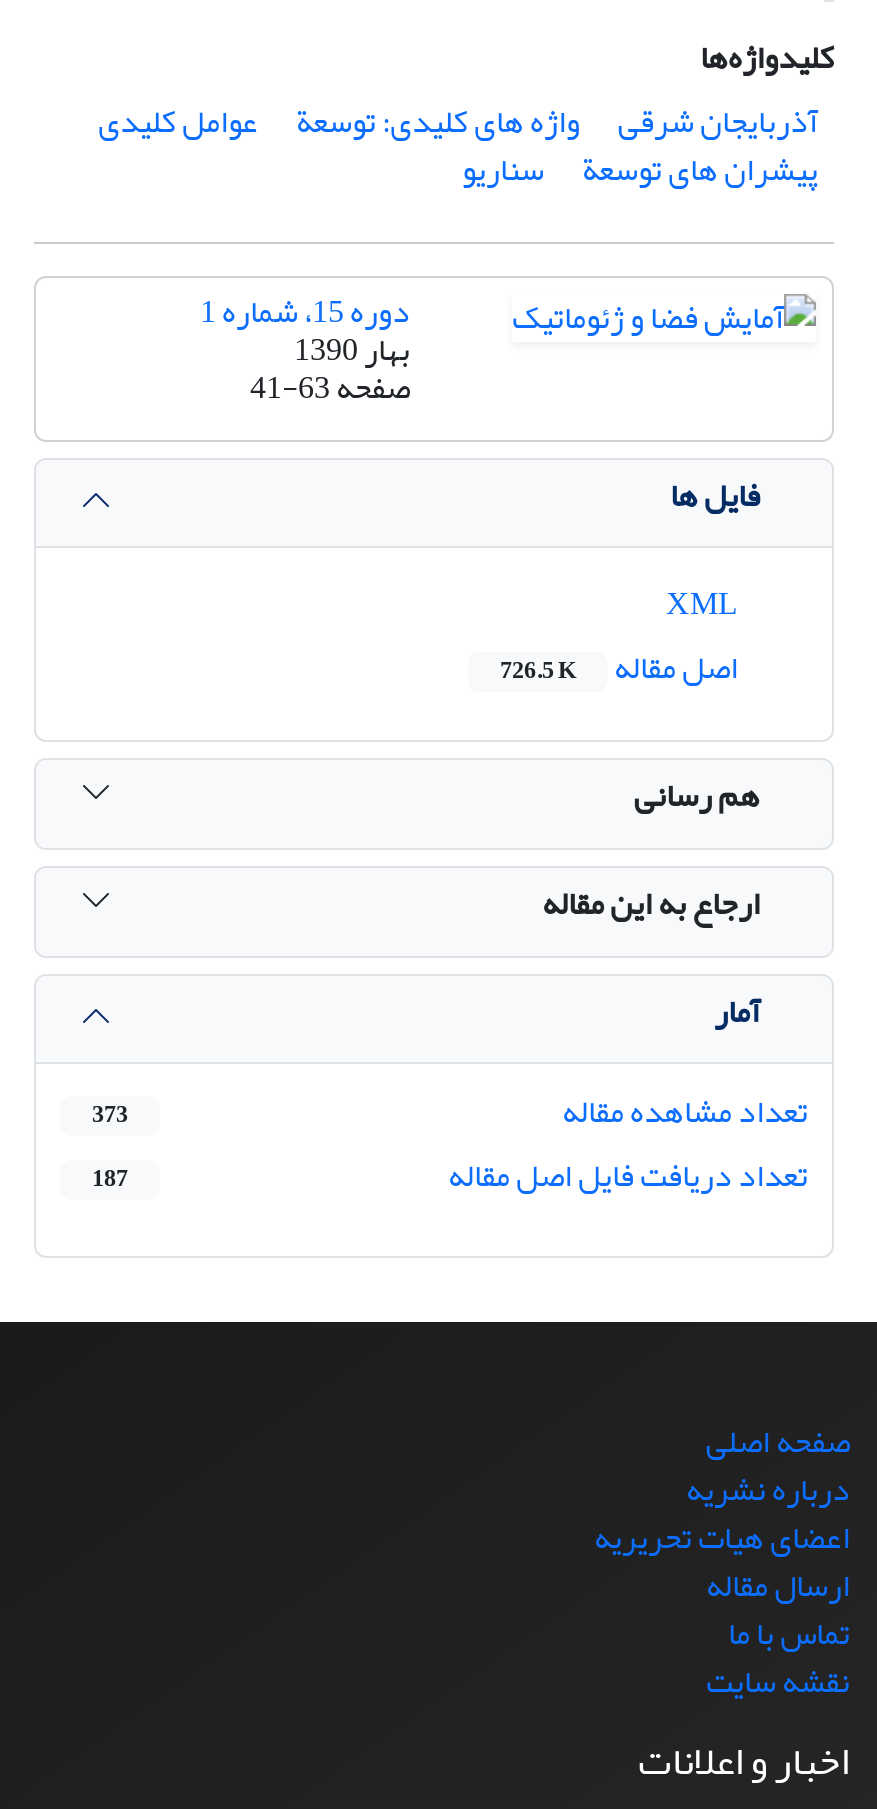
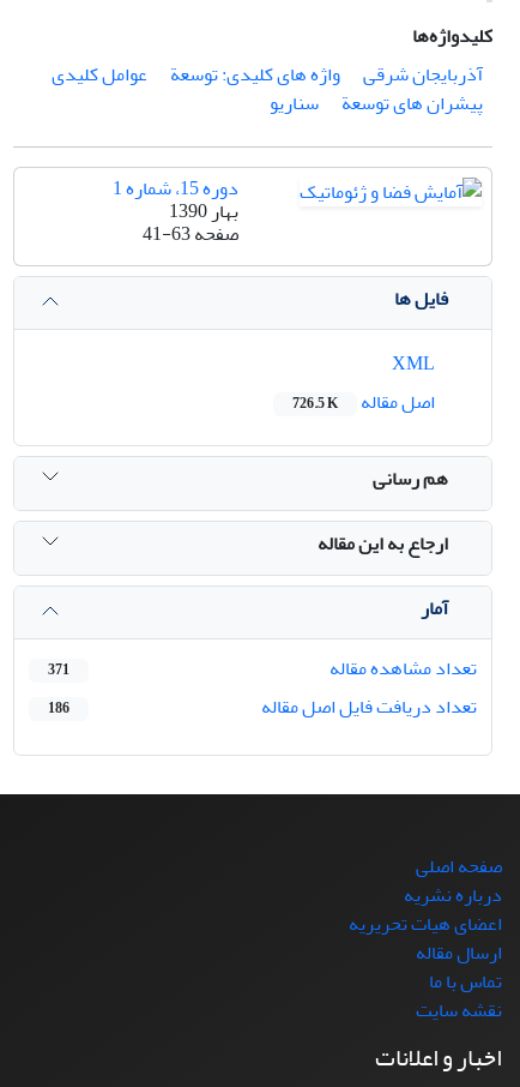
[92,1092,128,1138] 373 -> [48,657,69,684] 371
[92,1156,128,1202] 187 -> [48,695,69,723] 186

